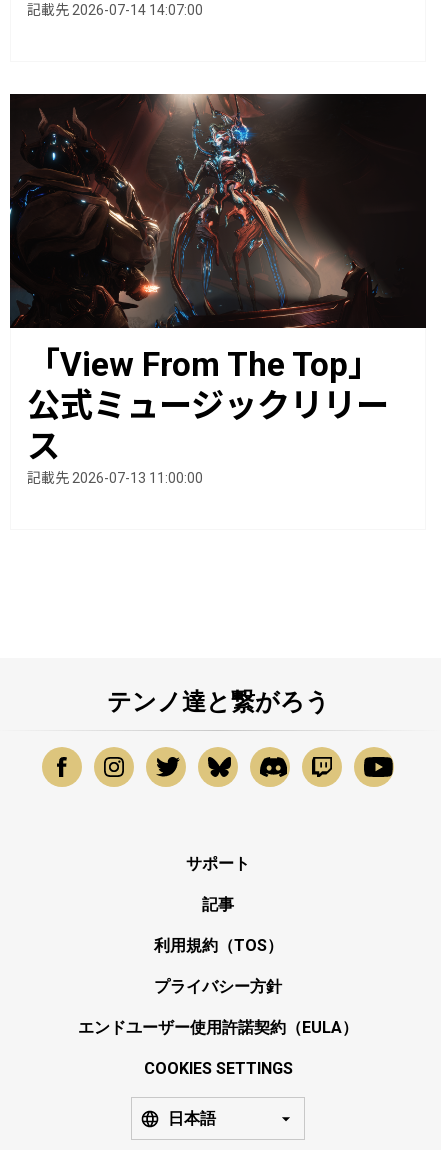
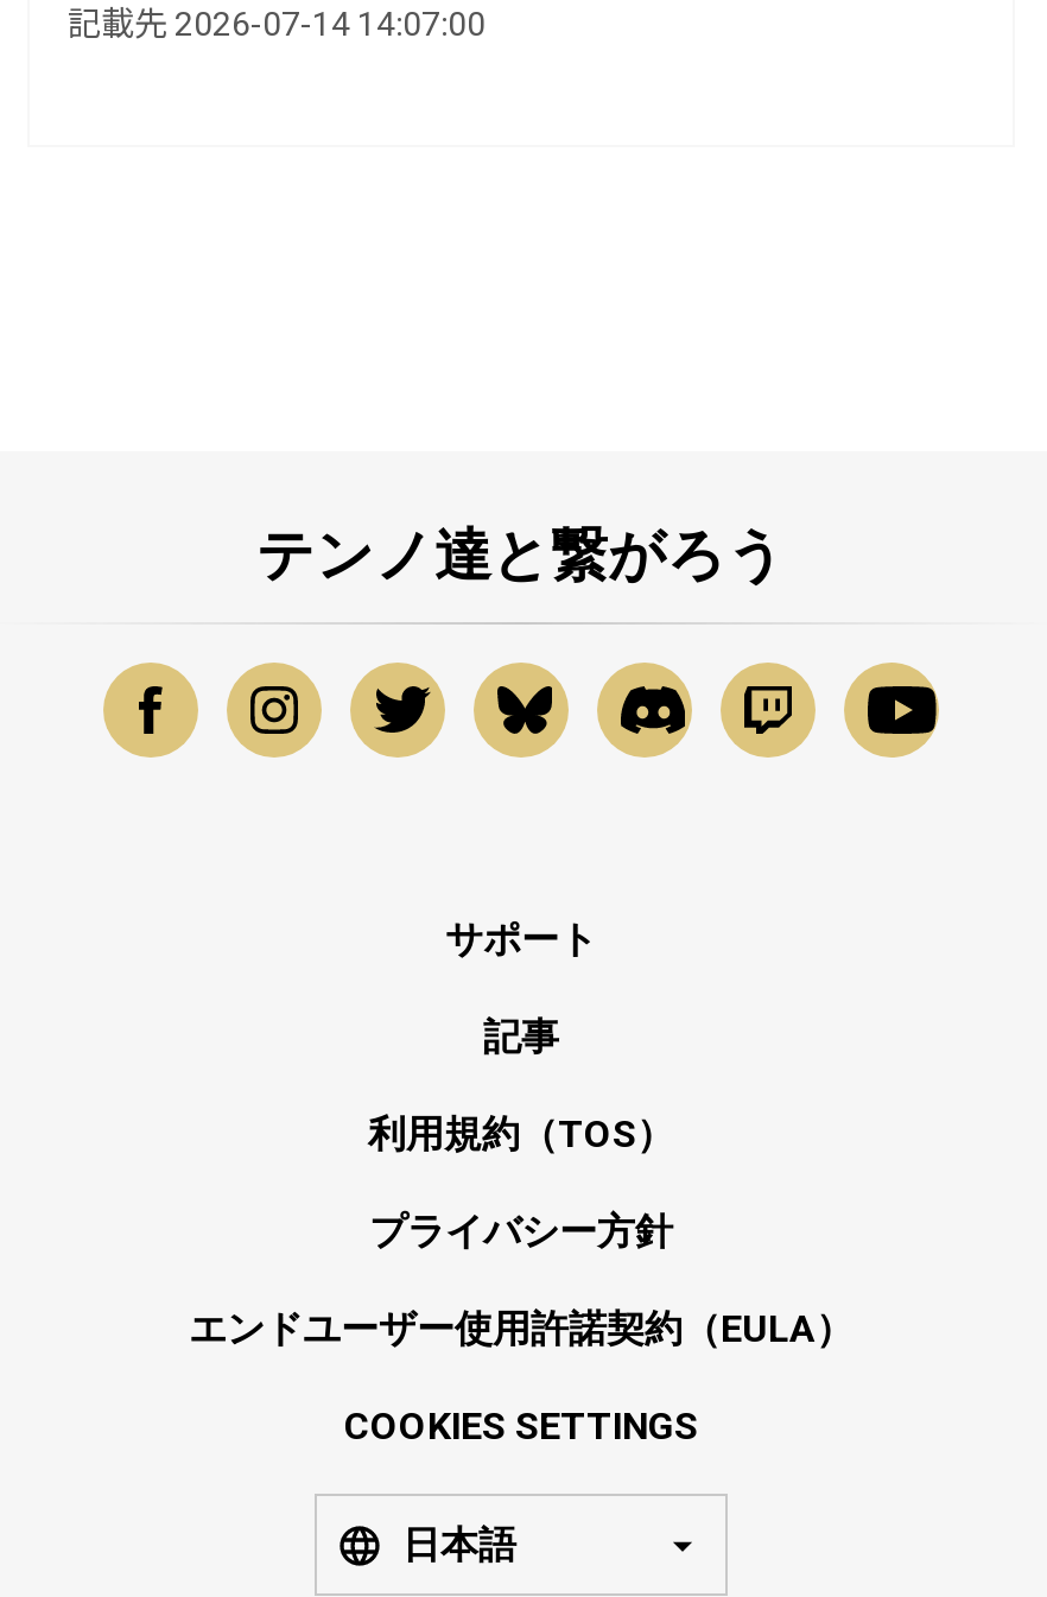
[9,93,427,486] [image] | 「View From The Top」 | 公式ミュージックリリー | ス | 記載先 2026-07-13 11:00:00 -> none

